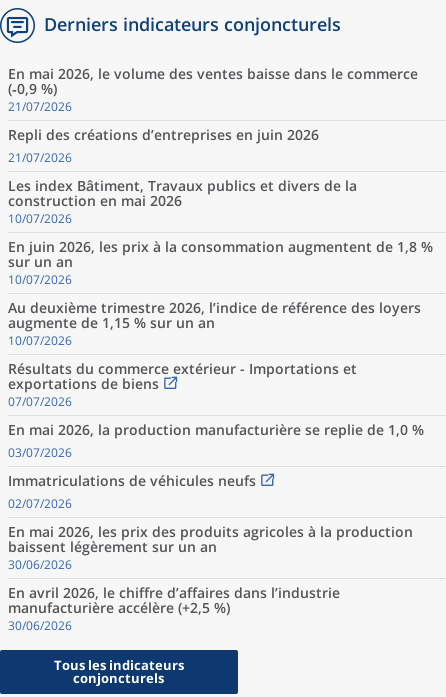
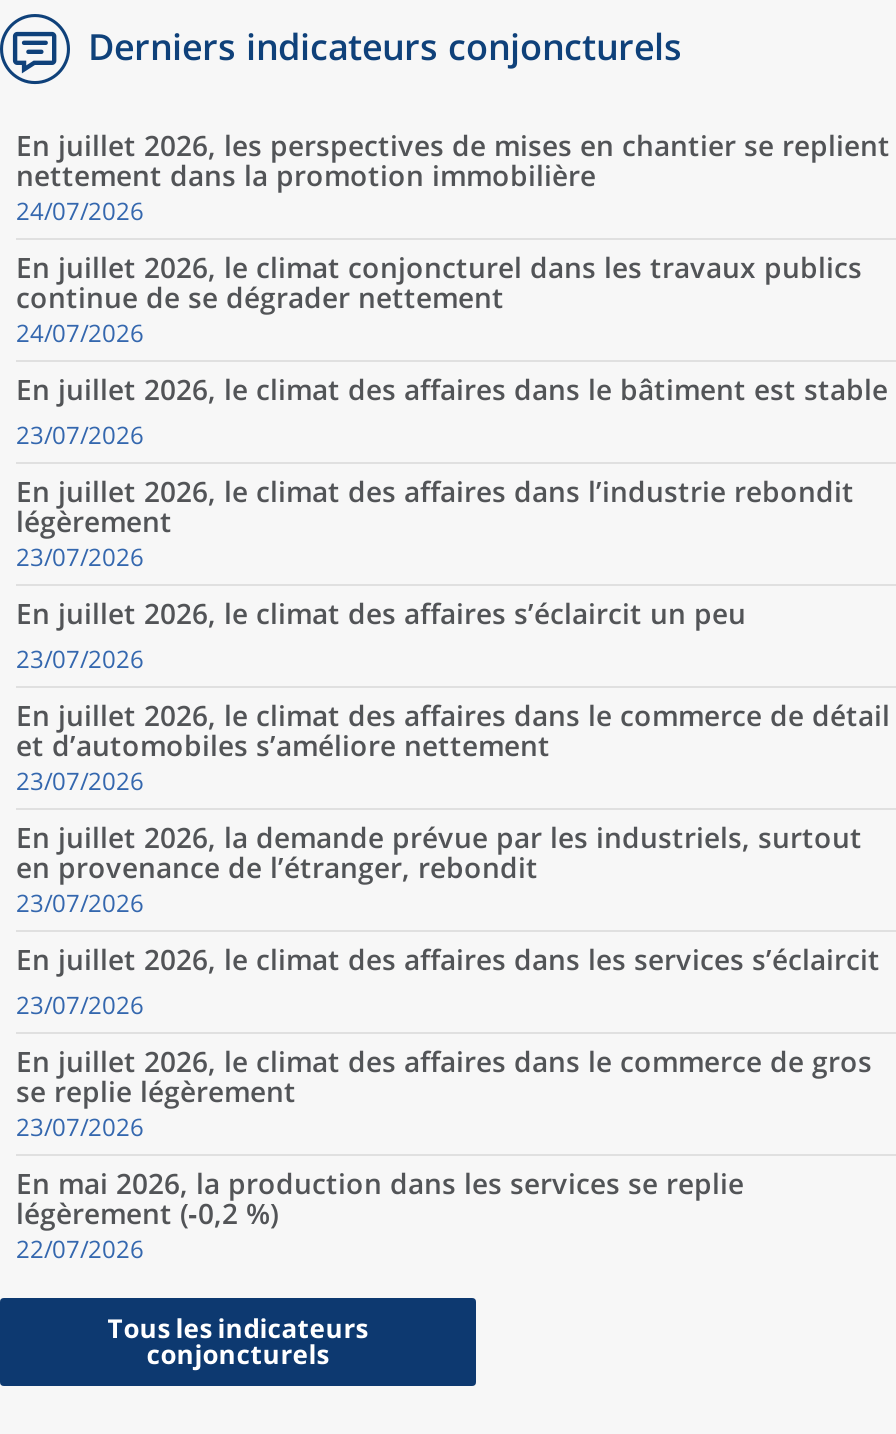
[8,64,418,115] En mai 2026, le volume des ventes baisse dans le commerce | (‑0,9 %) | 21/07/2026 -> [16,126,890,228] En juillet 2026, les perspectives de mises en chantier se replient | nettement dans la promotion immobilière | 24/07/2026
[8,125,319,166] Repli des créations d’entreprises en juin 2026 | 21/07/2026 -> [16,248,862,350] En juillet 2026, le climat conjoncturel dans les travaux publics | continue de se dégrader nettement | 24/07/2026
[8,176,357,227] Les index Bâtiment, Travaux publics et divers de la | construction en mai 2026 | 10/07/2026 -> [16,370,888,452] En juillet 2026, le climat des affaires dans le bâtiment est stable | 23/07/2026
[8,237,433,288] En juin 2026, les prix à la consommation augmentent de 1,8 % | sur un an | 10/07/2026 -> [16,472,854,574] En juillet 2026, le climat des affaires dans l’industrie rebondit | légèrement | 23/07/2026
[8,298,421,349] Au deuxième trimestre 2026, l’indice de référence des loyers | augmente de 1,15 % sur un an | 10/07/2026 -> [16,594,746,676] En juillet 2026, le climat des affaires s’éclaircit un peu | 23/07/2026
[8,359,357,410] Résultats du commerce extérieur - Importations et | exportations de biens | 07/07/2026 -> [16,696,890,798] En juillet 2026, le climat des affaires dans le commerce de détail | et d’automobiles s’améliore nettement | 23/07/2026
[8,420,424,461] En mai 2026, la production manufacturière se replie de 1,0 % | 03/07/2026 -> [16,818,862,920] En juillet 2026, la demande prévue par les industriels, surtout | en provenance de l’étranger, rebondit | 23/07/2026
[8,471,256,512] Immatriculations de véhicules neufs | 02/07/2026 -> [16,940,880,1022] En juillet 2026, le climat des affaires dans les services s’éclaircit | 23/07/2026
[8,522,413,573] En mai 2026, les prix des produits agricoles à la production | baissent légèrement sur un an | 30/06/2026 -> [16,1042,872,1144] En juillet 2026, le climat des affaires dans le commerce de gros | se replie légèrement | 23/07/2026
[8,583,340,634] En avril 2026, le chiffre d’affaires dans l’industrie | manufacturière accélère (+2,5 %) | 30/06/2026 -> [16,1164,744,1266] En mai 2026, la production dans les services se replie | légèrement (‑0,2 %) | 22/07/2026

